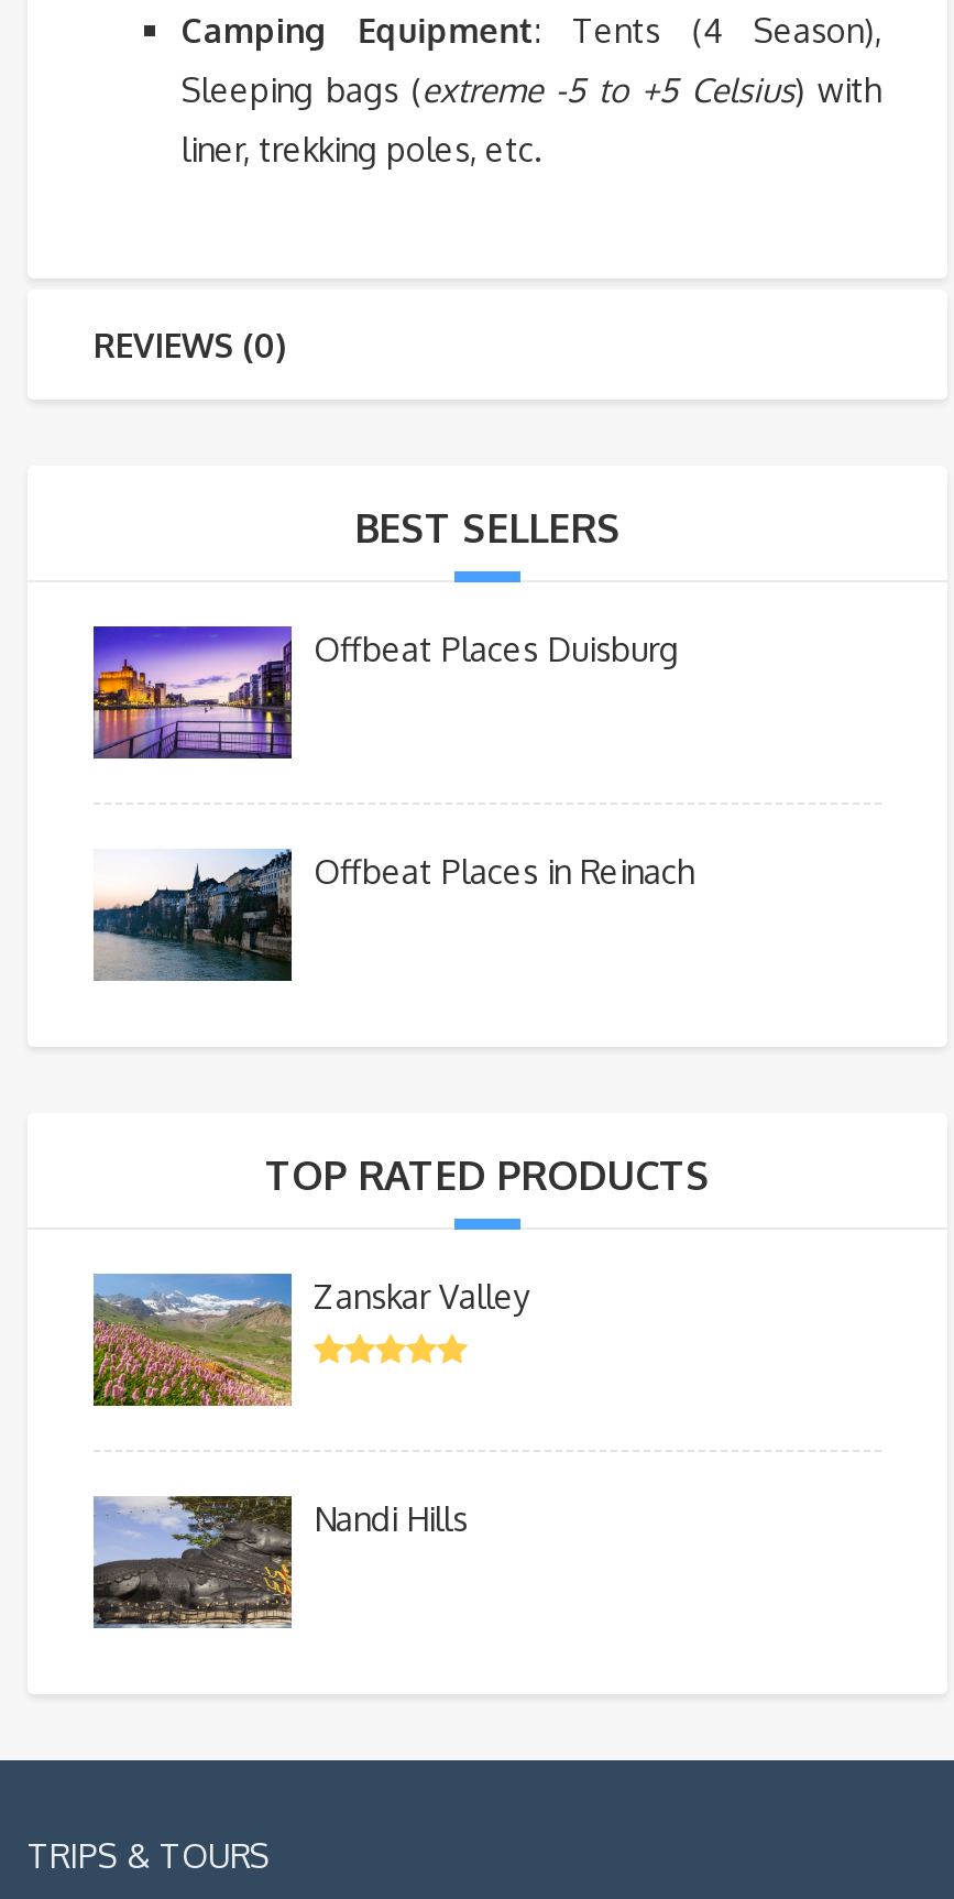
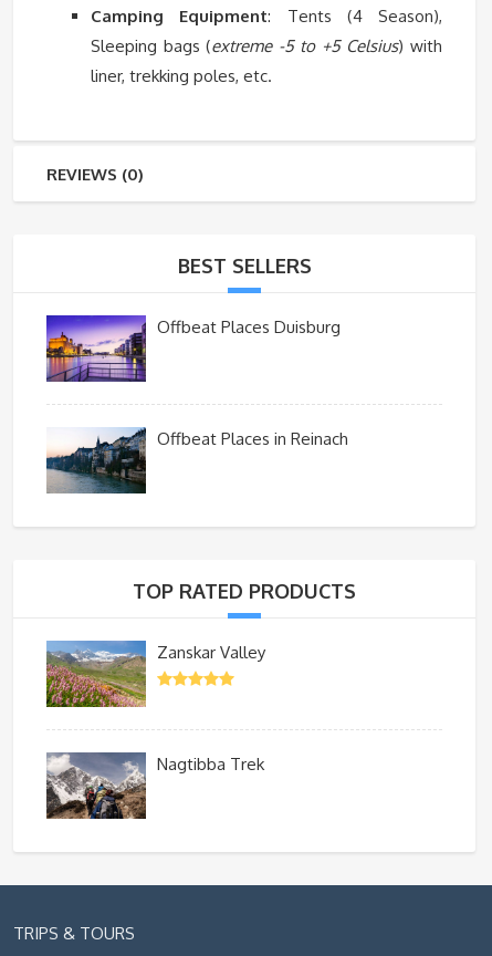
[94,1494,468,1630] [image] | Nandi Hills -> [45,751,264,820] [image] | Nagtibba Trek

